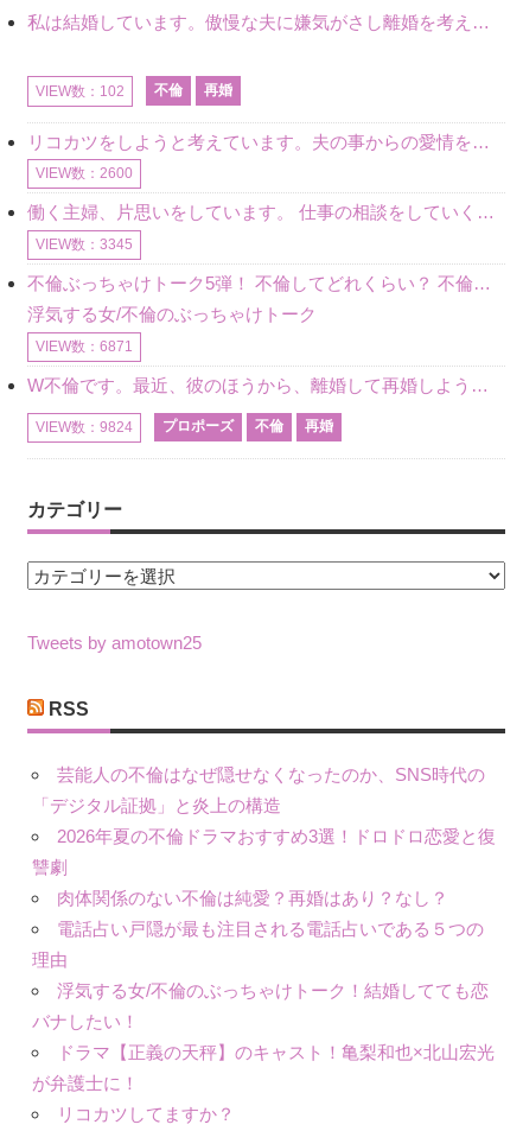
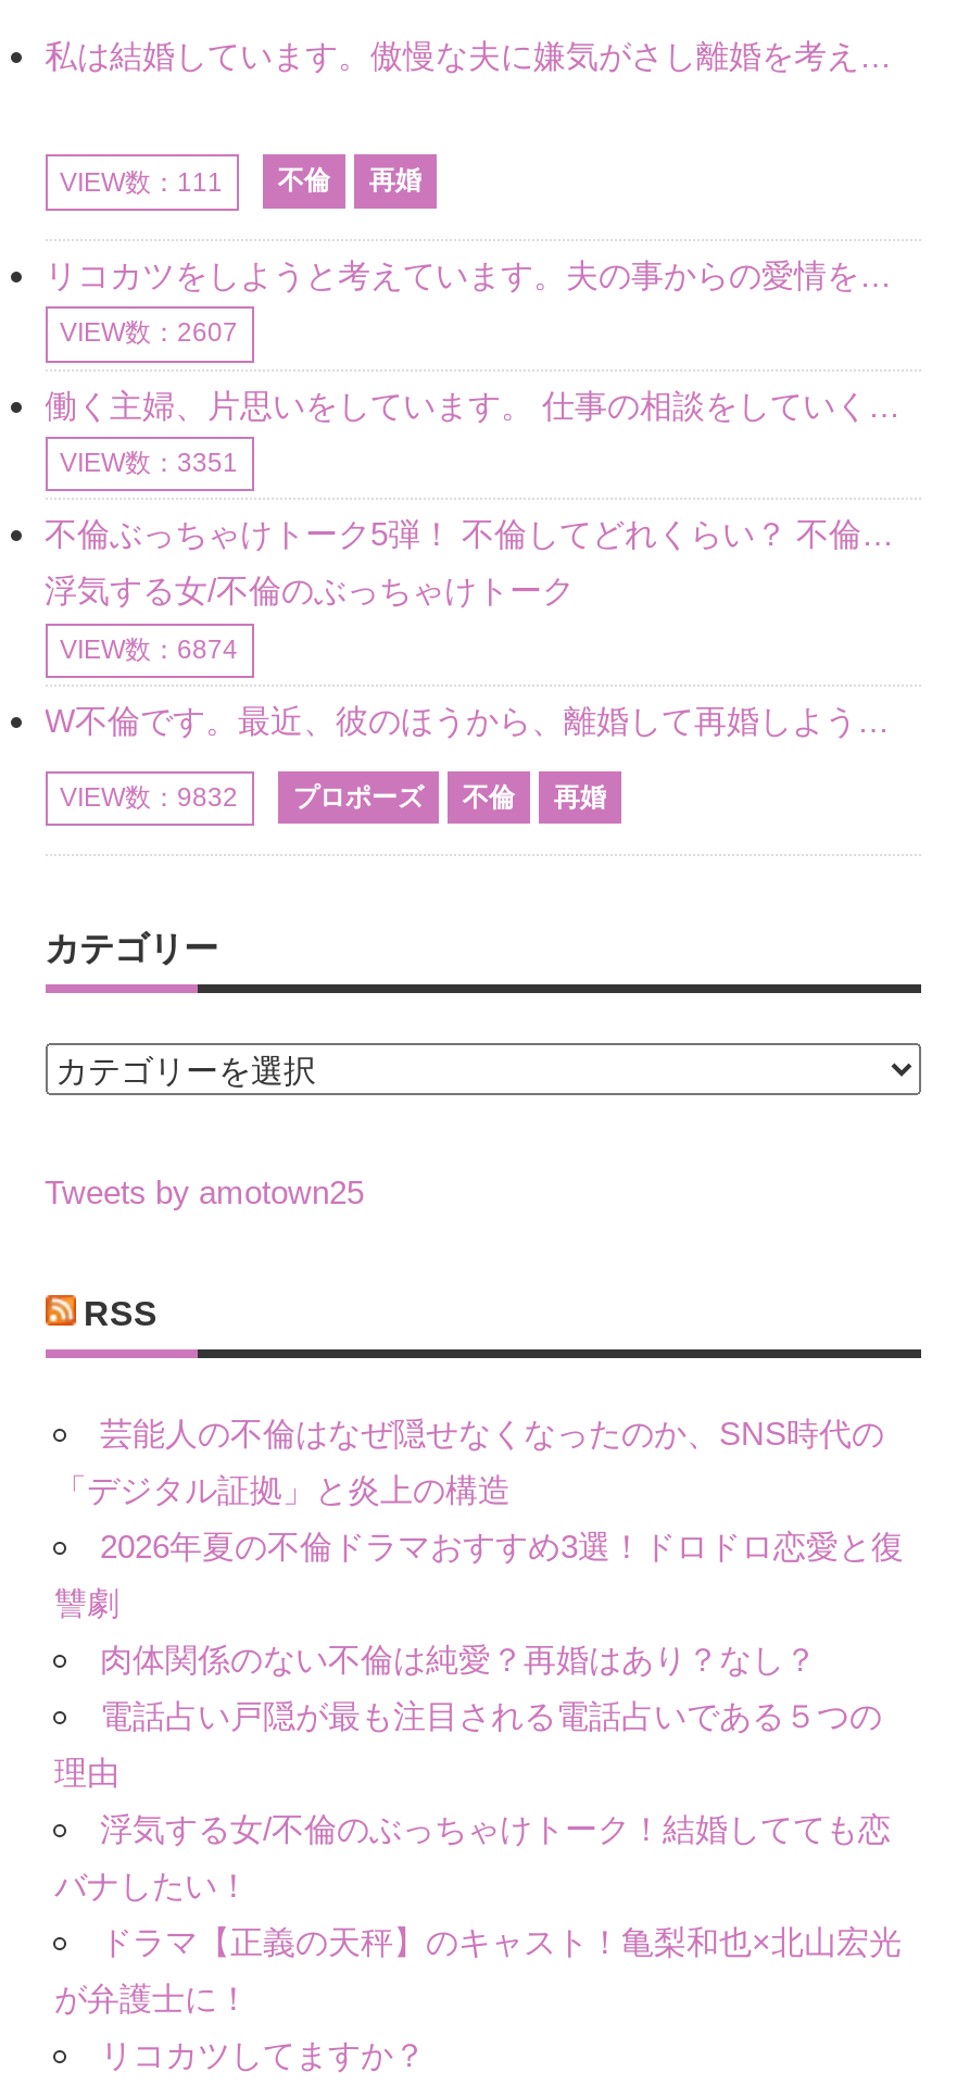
[35,82,232,99] VIEW数：102 不倫 再婚 -> [60,165,421,197] VIEW数：111 不倫 再婚
[35,165,132,182] VIEW数：2600 -> [60,318,238,348] VIEW数：2607
[35,236,132,253] VIEW数：3345 -> [60,448,238,478] VIEW数：3351
[35,338,132,354] VIEW数：6871 -> [60,634,238,664] VIEW数：6874
[35,418,333,436] VIEW数：9824 プロポーズ 不倫 再婚 -> [60,781,606,813] VIEW数：9832 プロポーズ 不倫 再婚

